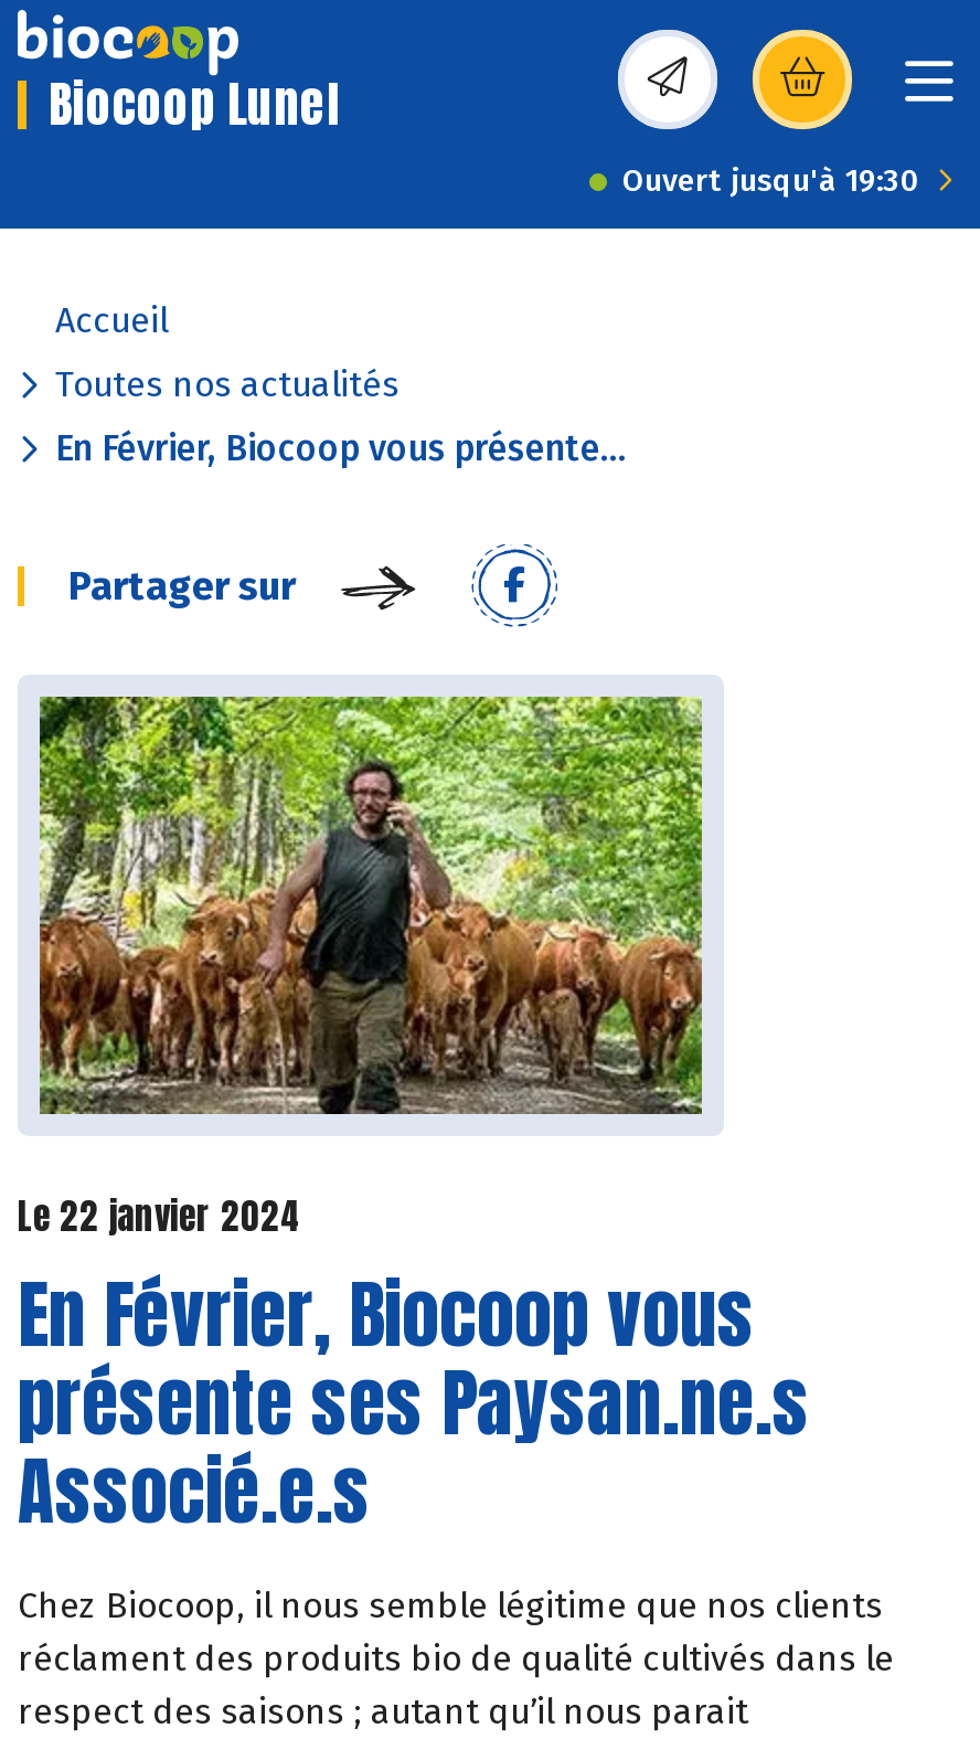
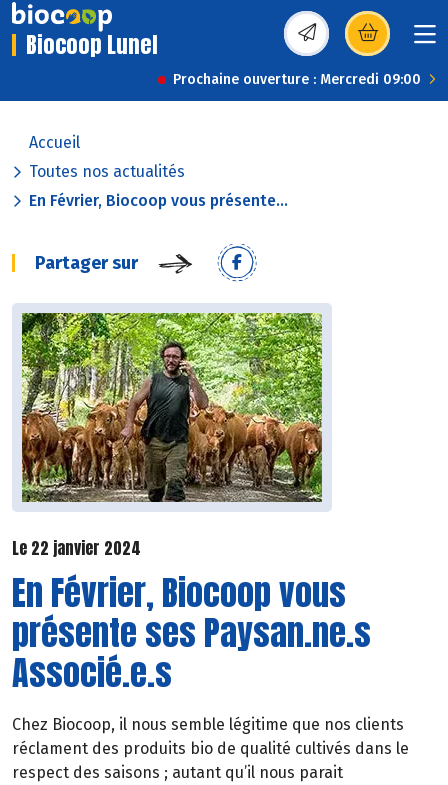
[622,162,920,200] Ouvert jusqu'à 19:30 -> [173,71,421,88] Prochaine ouverture : Mercredi 09:00

